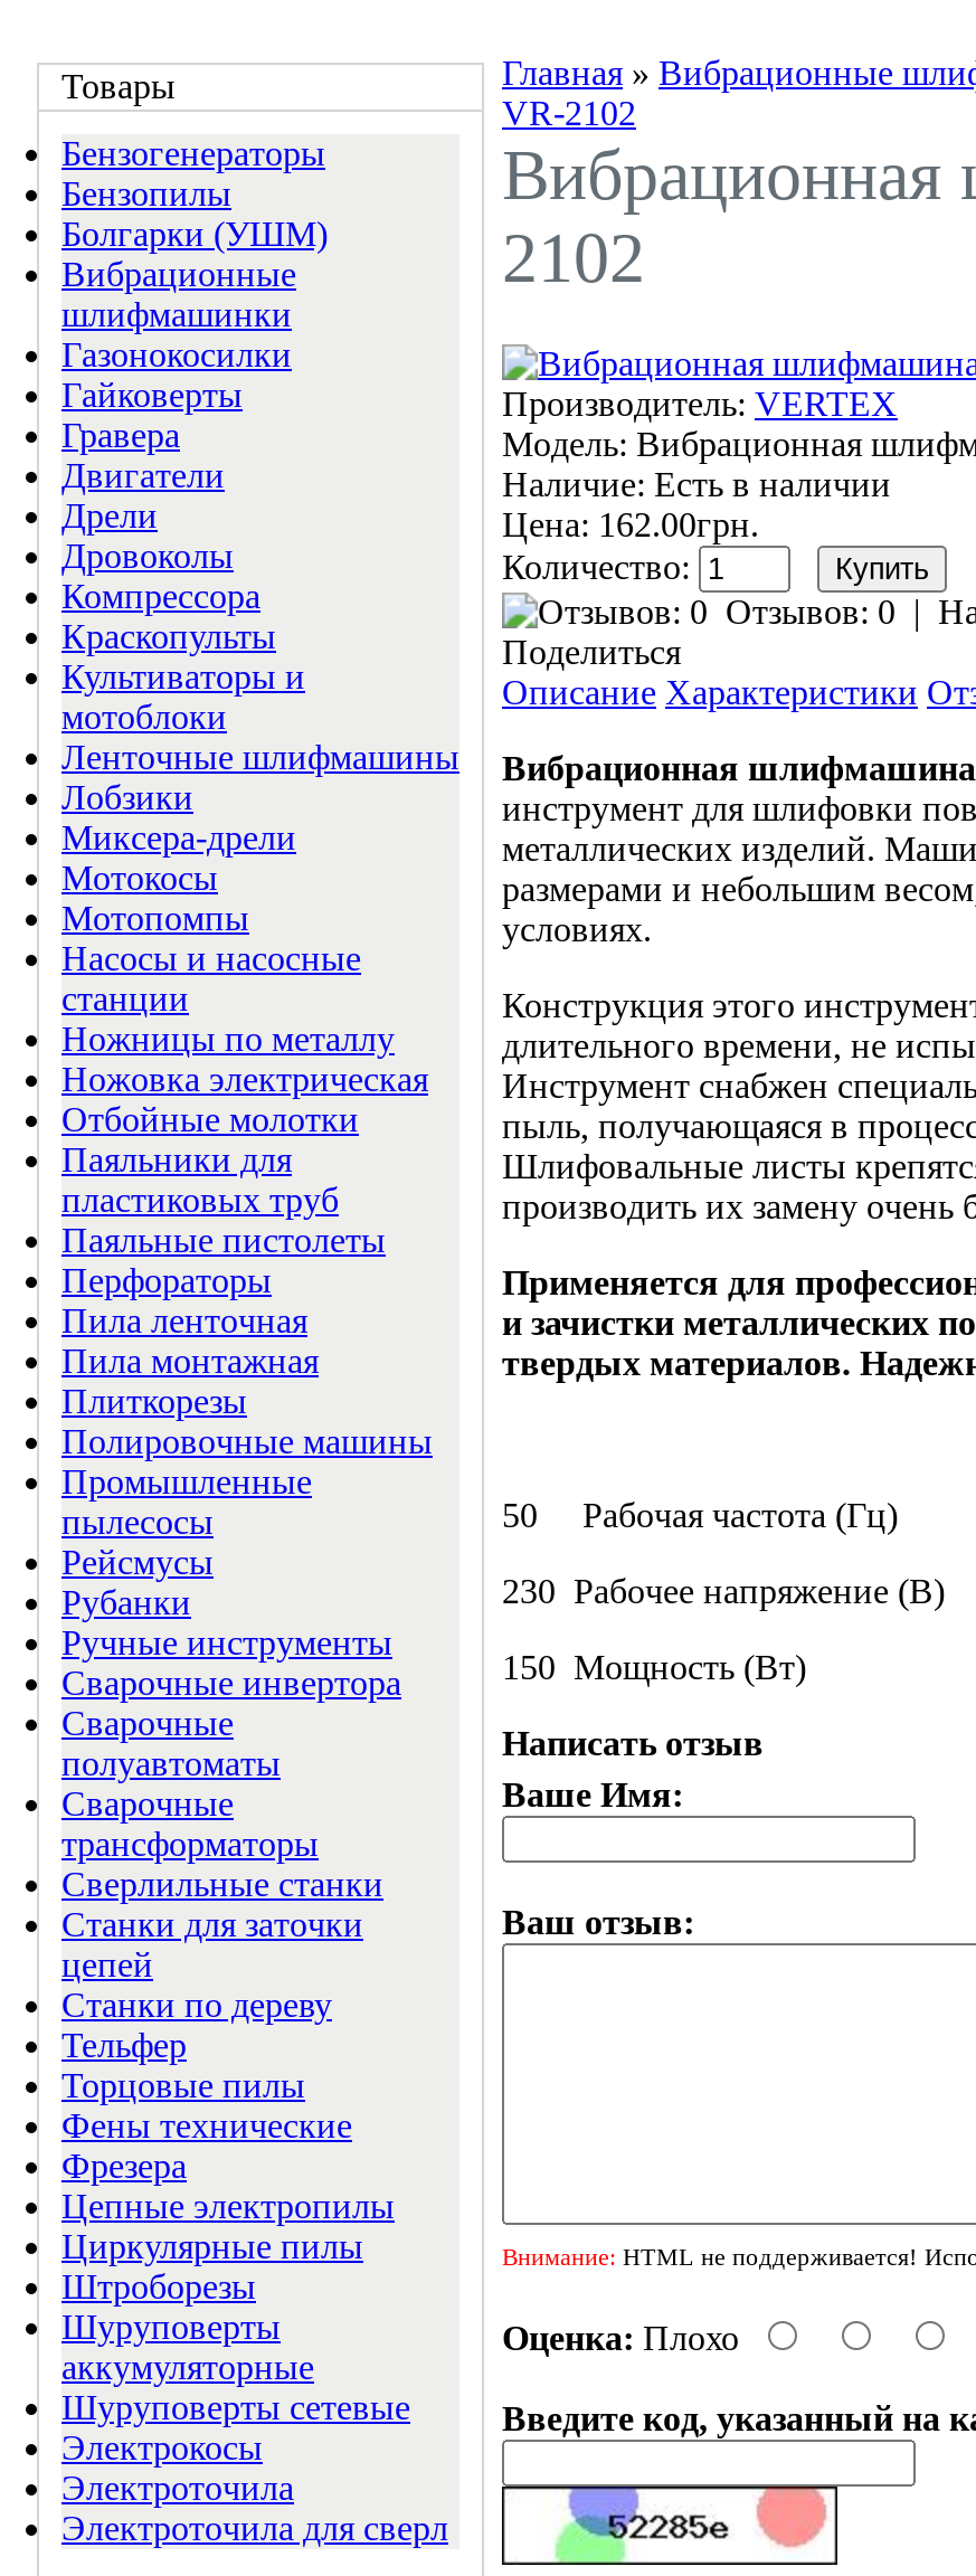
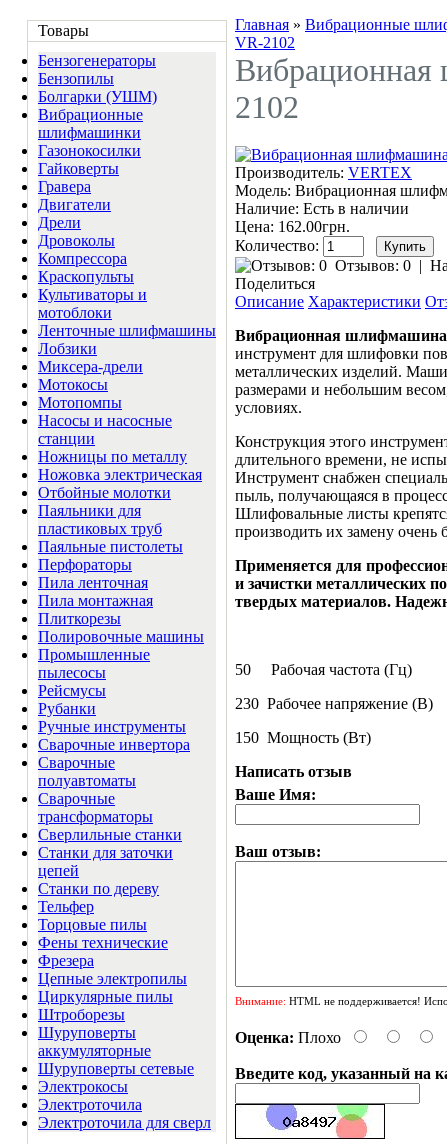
[553,2484,828,2565] [image] -> [259,1103,380,1139] [image]

